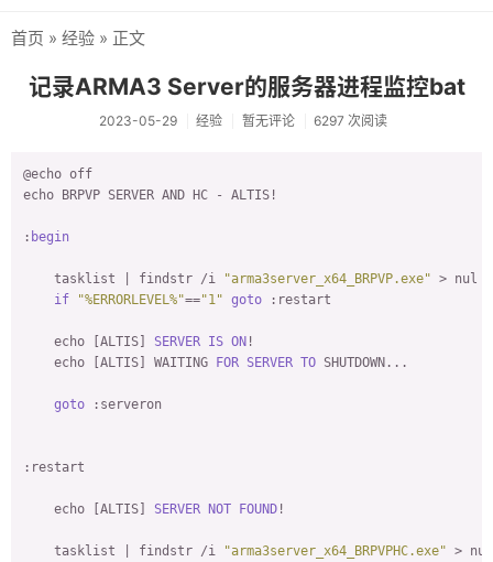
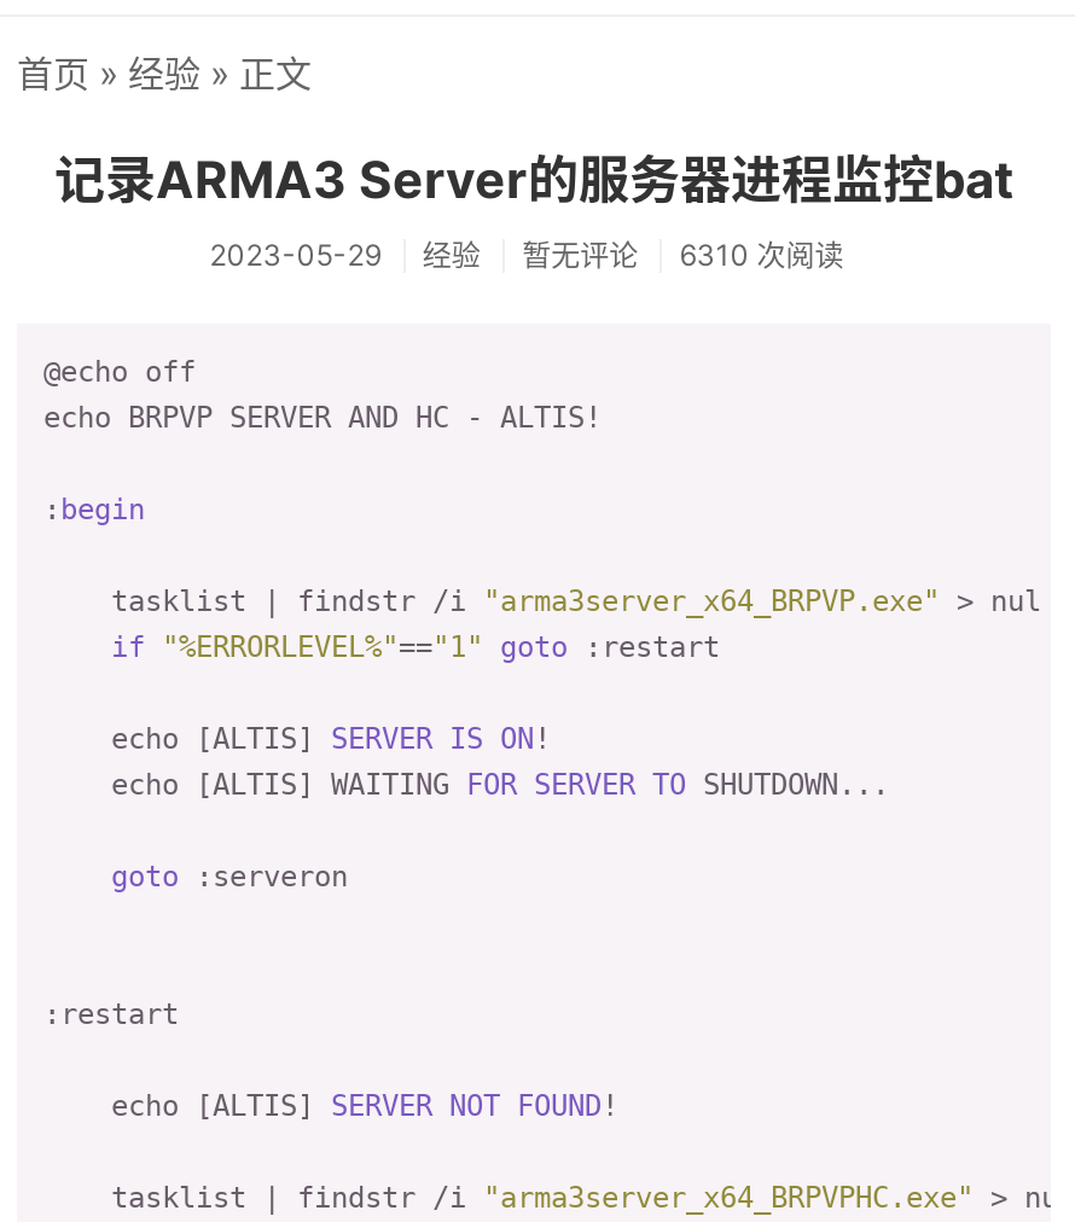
[99,112,387,129] 2023-05-29 经验 暂无评论 6297 次阅读 -> [209,236,844,272] 2023-05-29 经验 暂无评论 6310 次阅读

